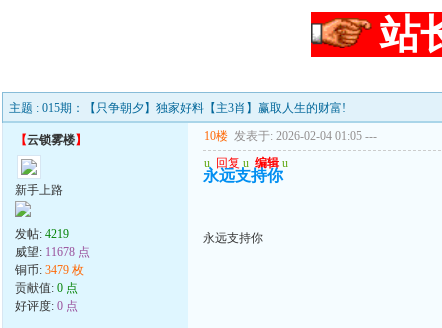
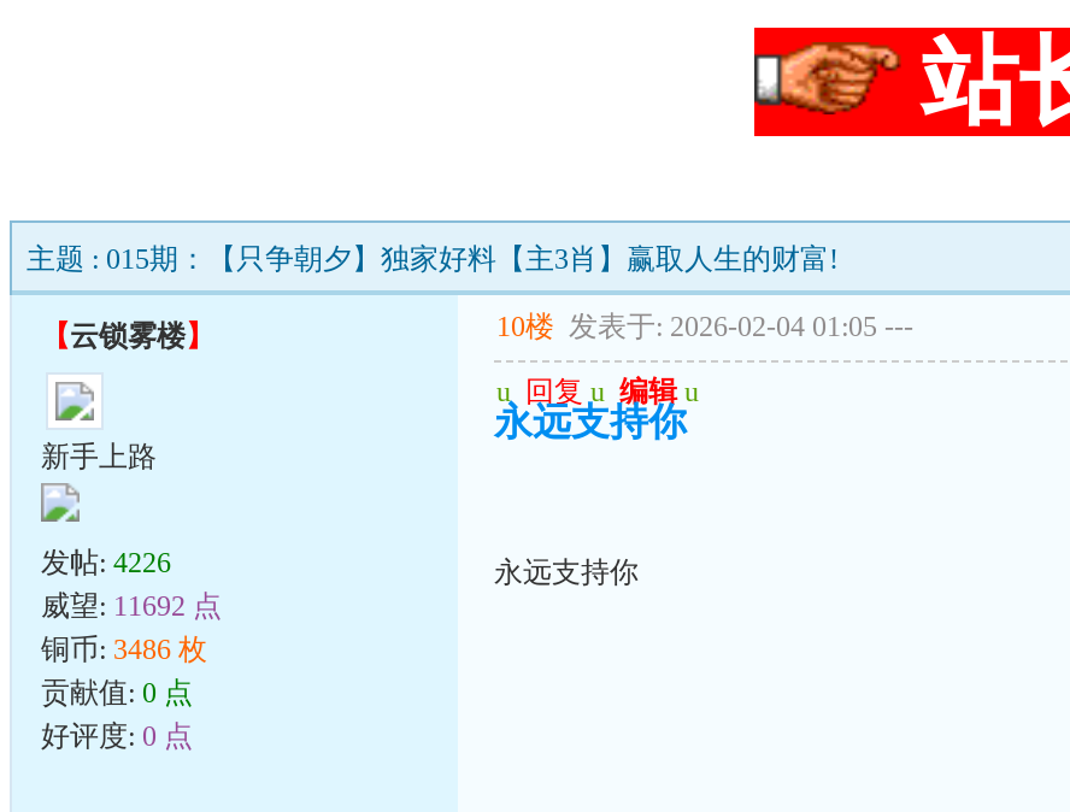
[15,227,69,241] 发帖: 4219 -> [41,545,171,579] 发帖: 4226
[15,245,90,259] 威望: 11678 点 -> [41,589,222,622] 威望: 11692 点
[15,263,84,277] 铜币: 3479 枚 -> [41,632,207,666] 铜币: 3486 枚

